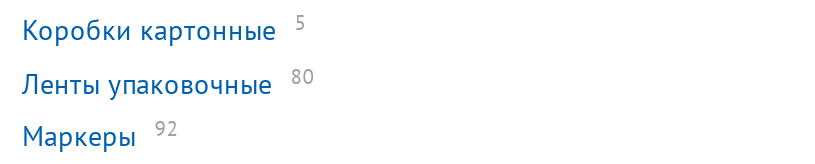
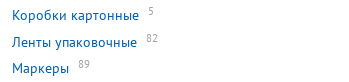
[22,61,314,101] Ленты упаковочные 80 -> [12,30,158,50] Ленты упаковочные 82
[22,114,178,154] Маркеры 92 -> [12,57,90,77] Маркеры 89

